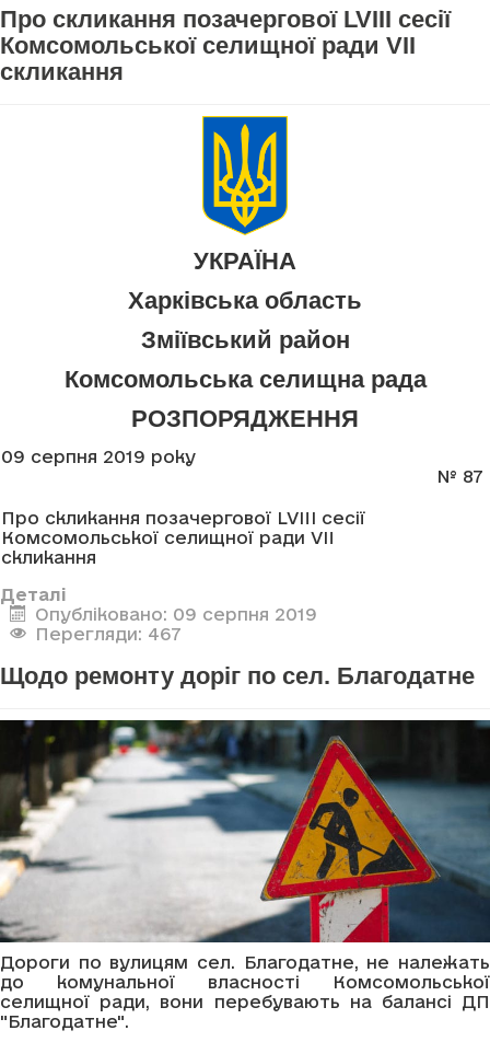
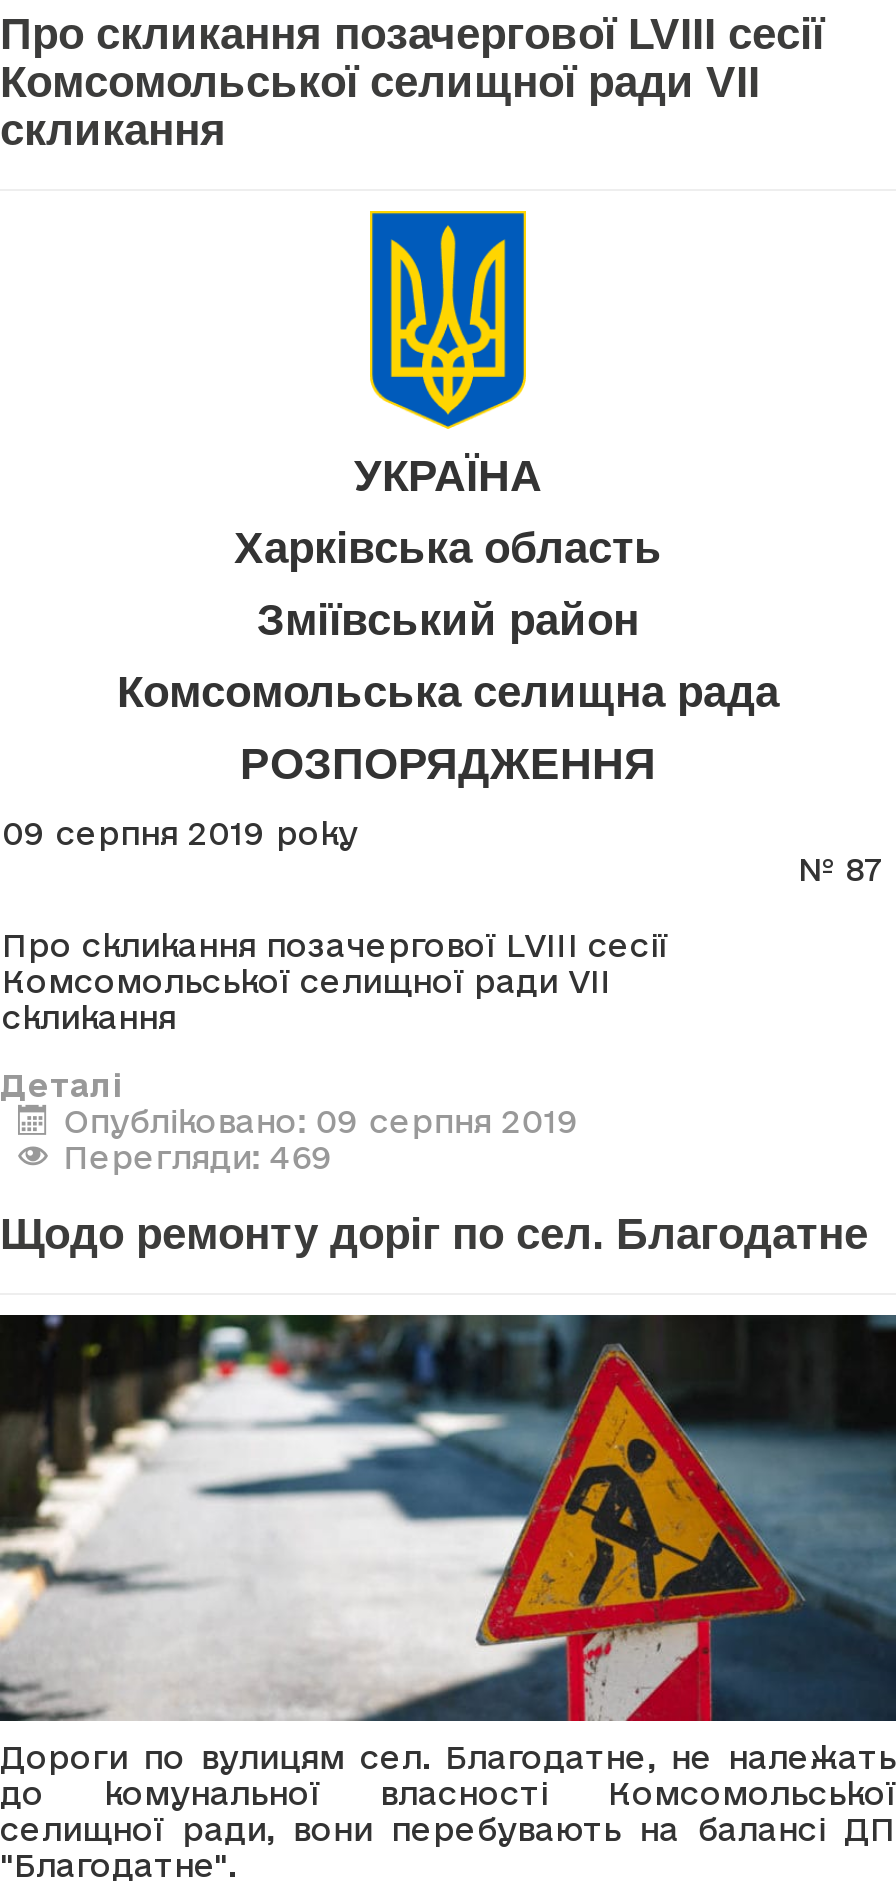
[35,623,181,643] Перегляди: 467 -> [64,1138,334,1174] Перегляди: 469

